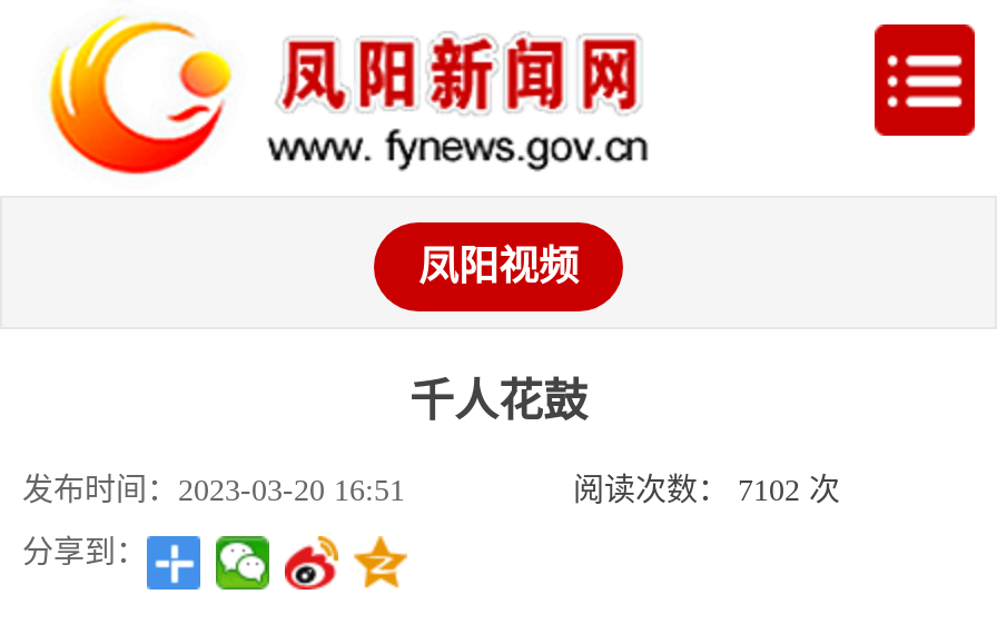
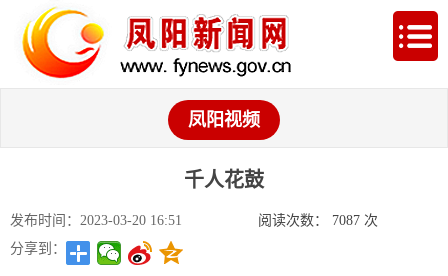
[573,474,840,507] 阅读次数：7102次 -> [257,213,377,228] 阅读次数：7087次

